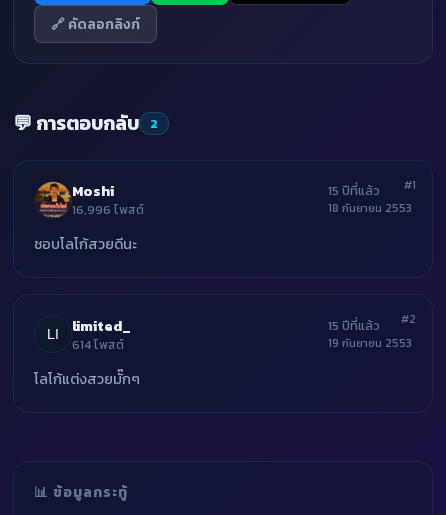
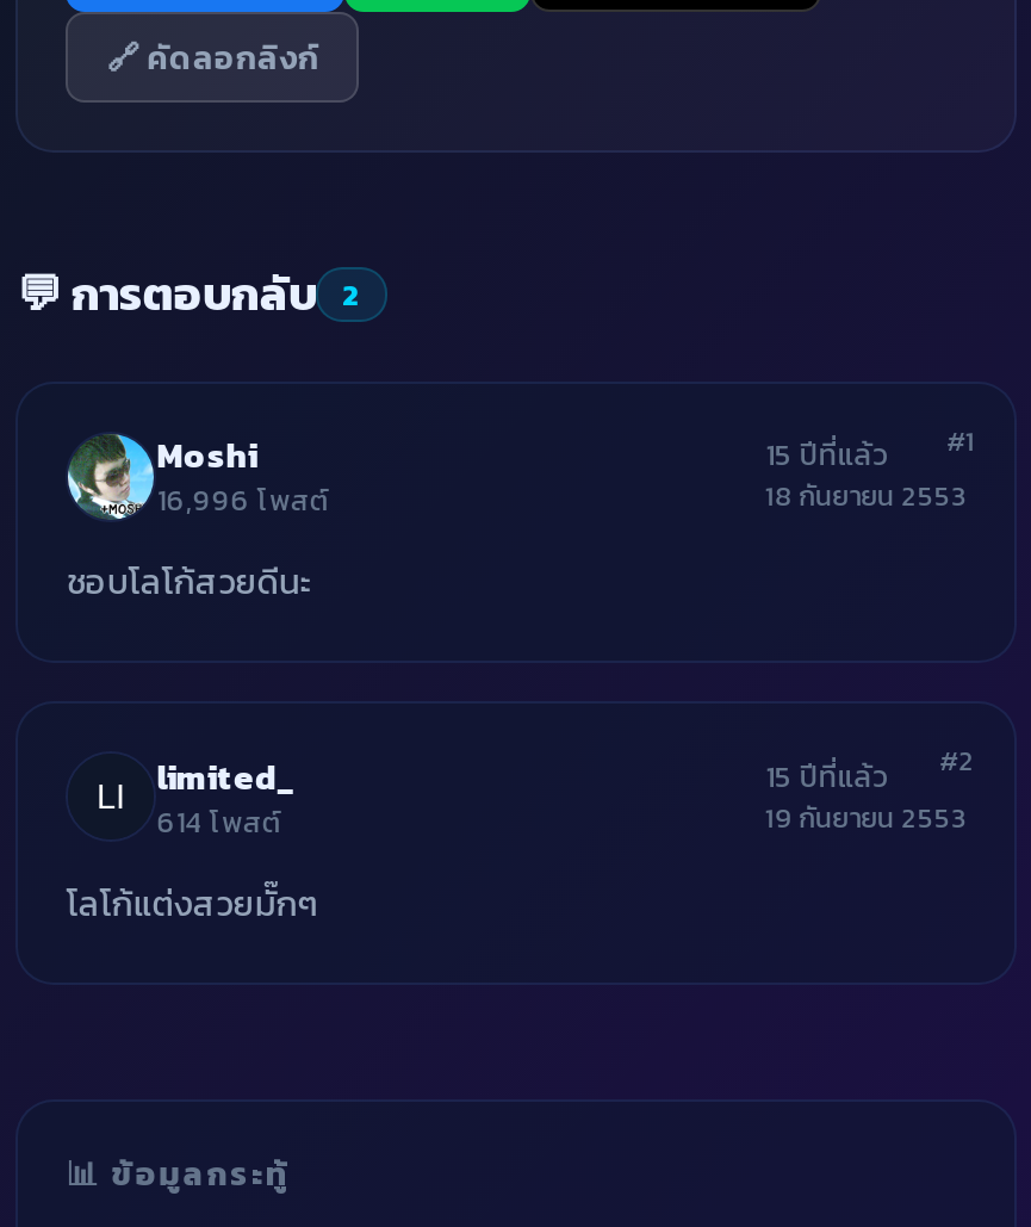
[35,181,69,218] [image] -> [66,432,149,522] [image]

